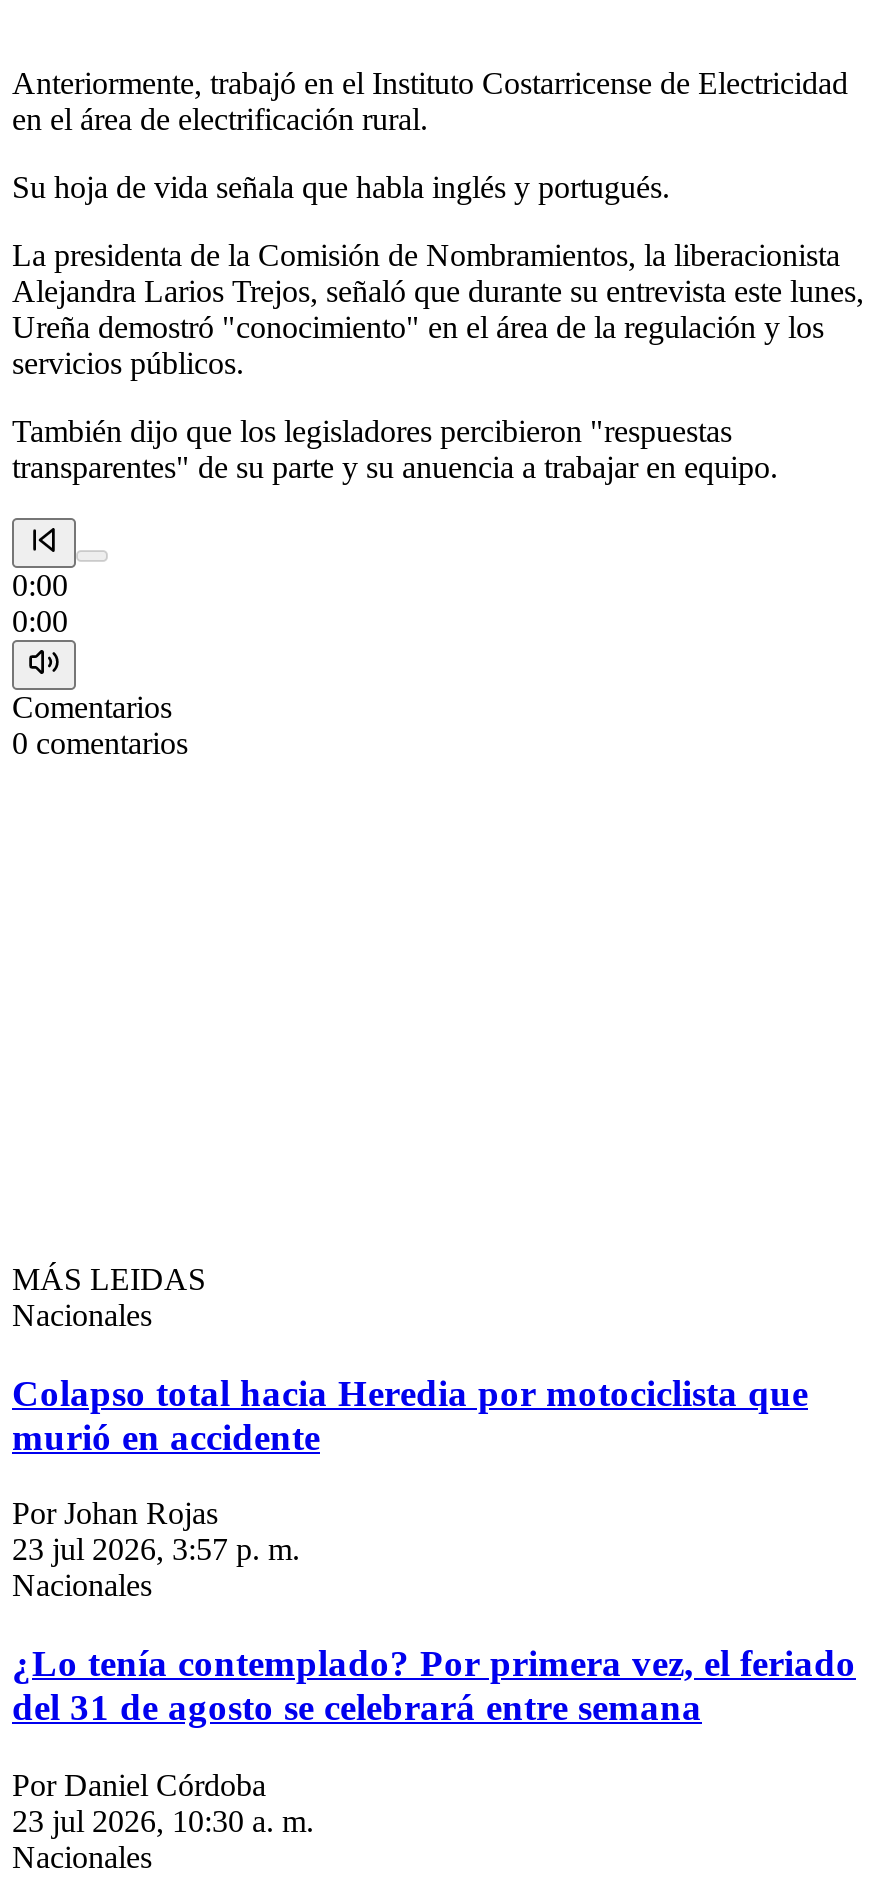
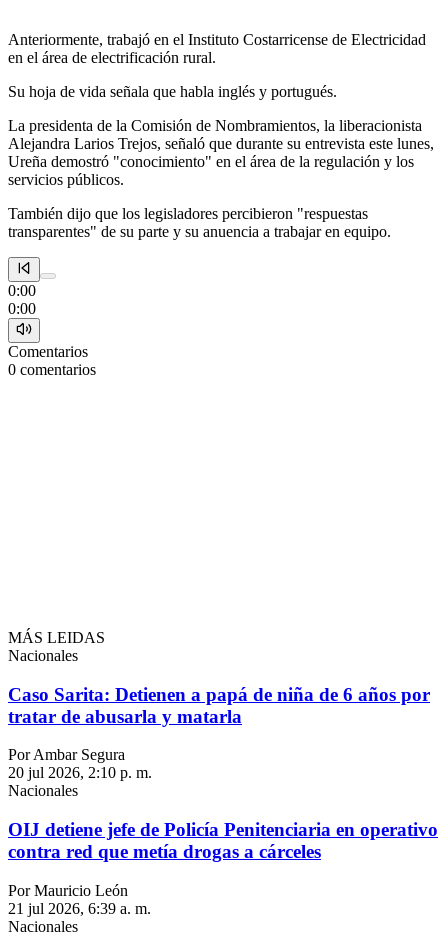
[12,1371,808,1457] Colapso total hacia Heredia por motociclista que | murió en accidente -> [8,683,430,726] Caso Sarita: Detienen a papá de niña de 6 años por | tratar de abusarla y matarla
[12,1496,300,1566] Por Johan Rojas | 23 jul 2026, 3:57 p. m. -> [8,746,152,781] Por Ambar Segura | 20 jul 2026, 2:10 p. m.
[12,1642,856,1728] ¿Lo tenía contemplado? Por primera vez, el feriado | del 31 de agosto se celebrará entre semana -> [8,819,438,862] OIJ detiene jefe de Policía Penitenciaria en operativo | contra red que metía drogas a cárceles
[12,1767,314,1837] Por Daniel Córdoba | 23 jul 2026, 10:30 a. m. -> [8,882,151,917] Por Mauricio León | 21 jul 2026, 6:39 a. m.

